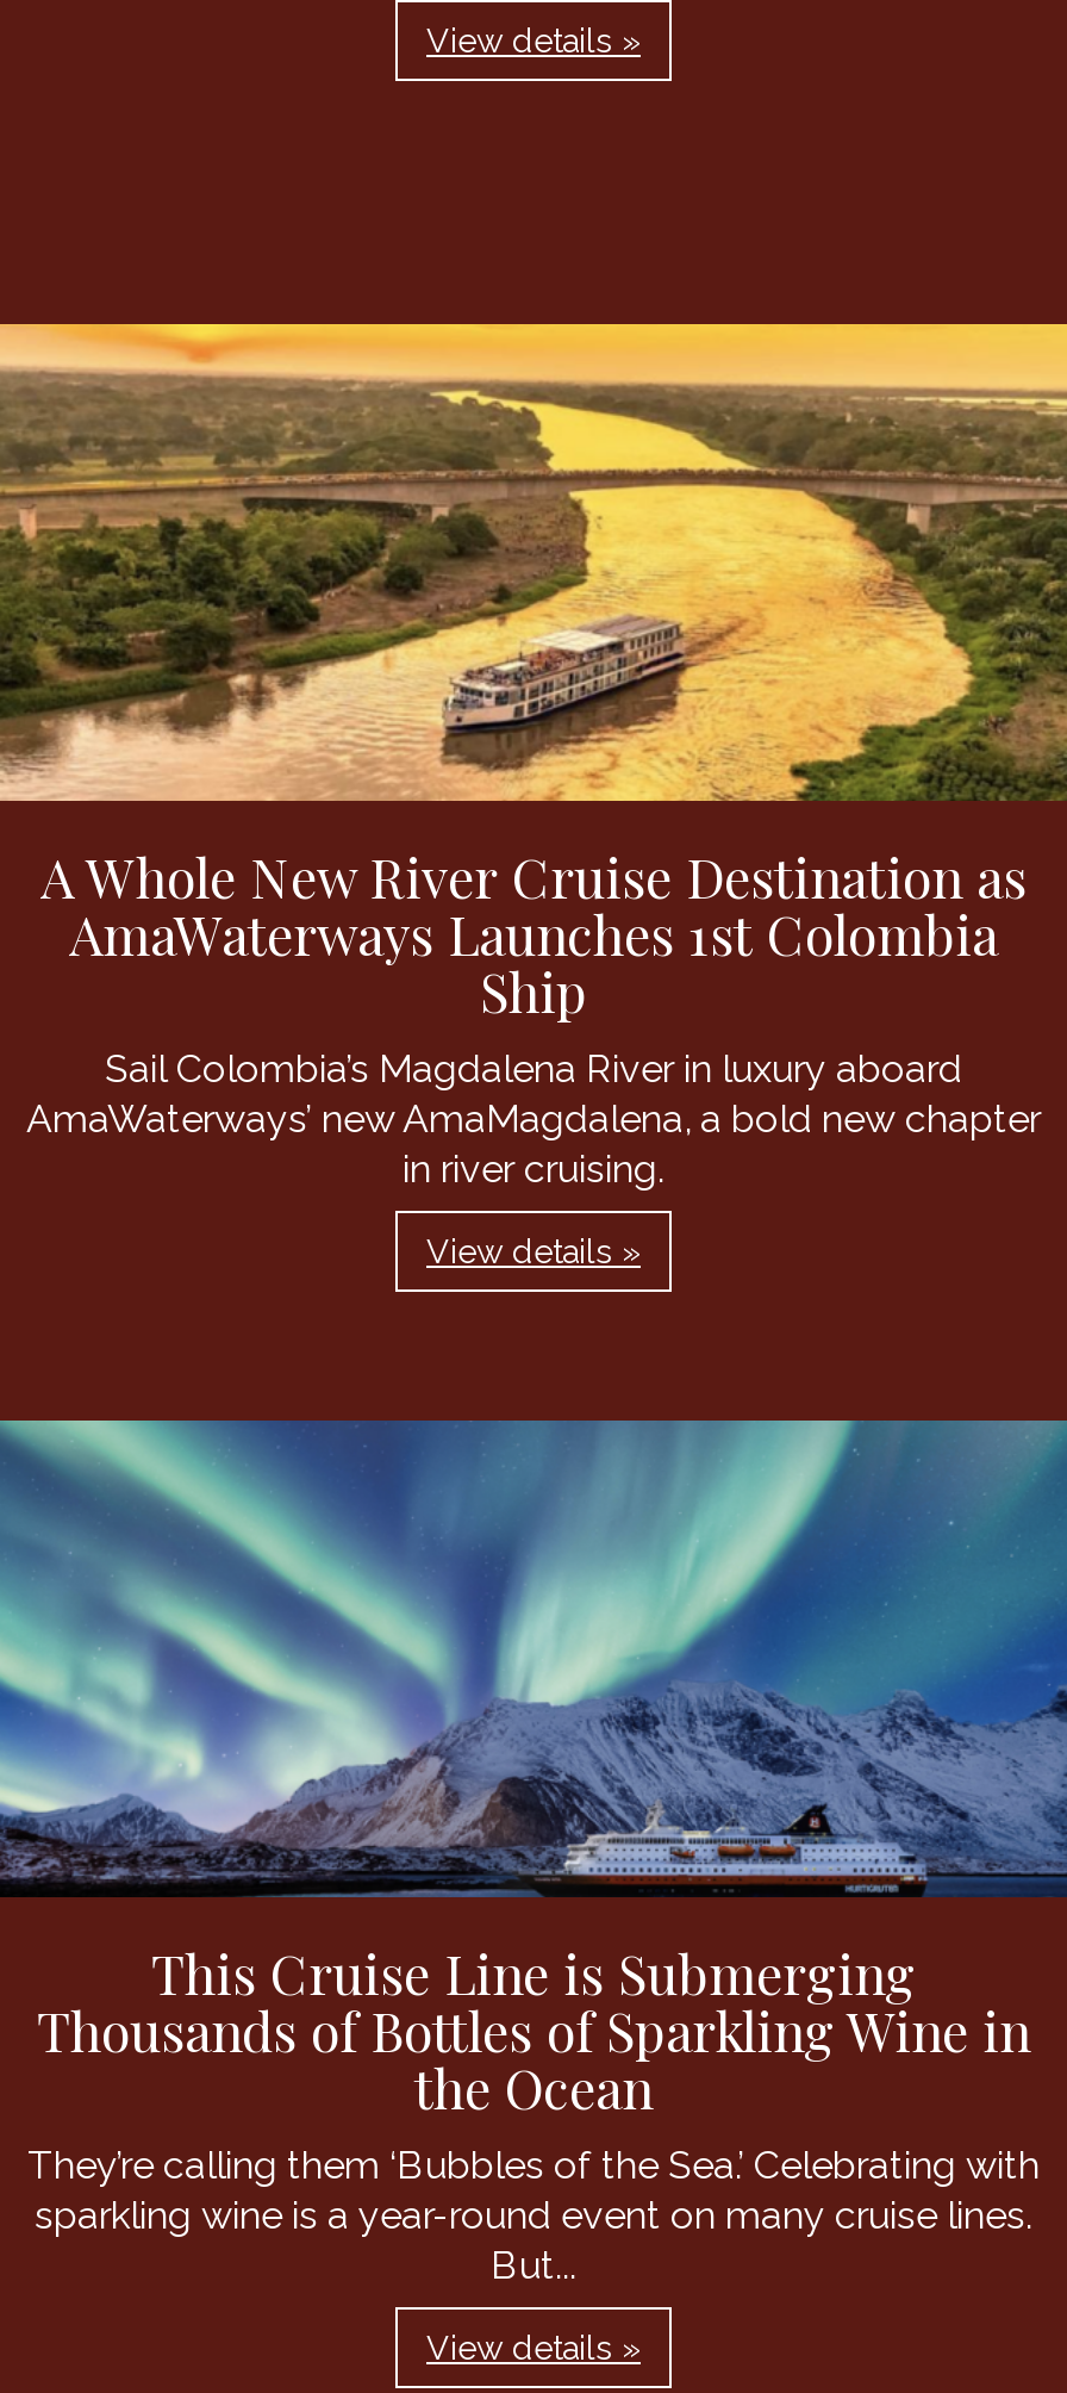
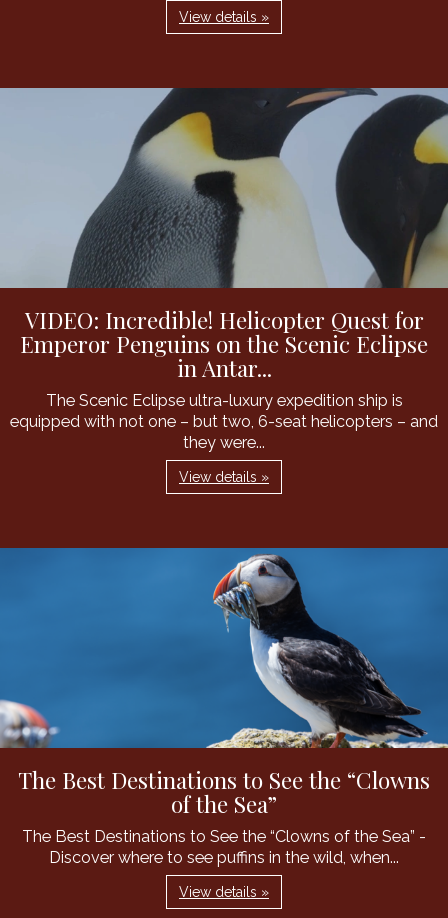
[7,322,1060,1193] [image] | A Whole New River Cruise Destination as | AmaWaterways Launches 1st Colombia | Ship | Sail Colombia’s Magdalena River in luxury aboard | AmaWaterways’ new AmaMagdalena, a bold new chapter | in river cruising. -> [3,87,445,452] [image] | VIDEO: Incredible! Helicopter Quest for | Emperor Penguins on the Scenic Eclipse | in Antar... | The Scenic Eclipse ultra-luxury expedition ship is | equipped with not one – but two, 6-seat helicopters – and | they were...
[7,1418,1060,2289] [image] | This Cruise Line is Submerging | Thousands of Bottles of Sparkling Wine in | the Ocean | They’re calling them ‘Bubbles of the Sea.’ Celebrating with | sparkling wine is a year-round event on many cruise lines. | But... -> [3,547,445,867] [image] | The Best Destinations to See the “Clowns | of the Sea” | The Best Destinations to See the “Clowns of the Sea” - | Discover where to see puffins in the wild, when...

